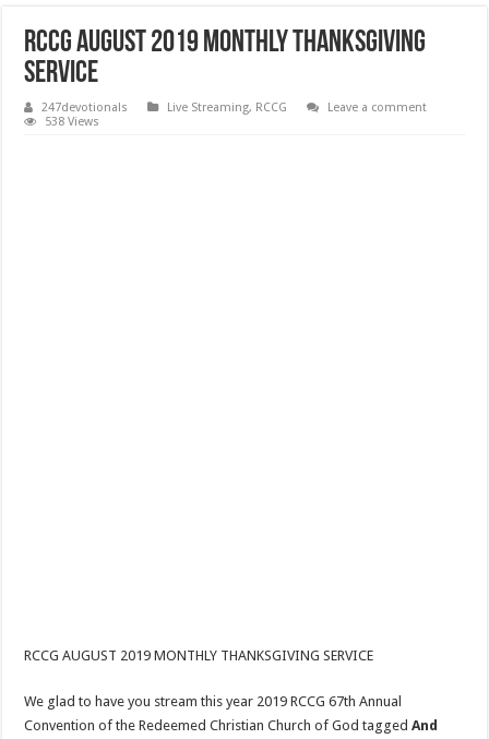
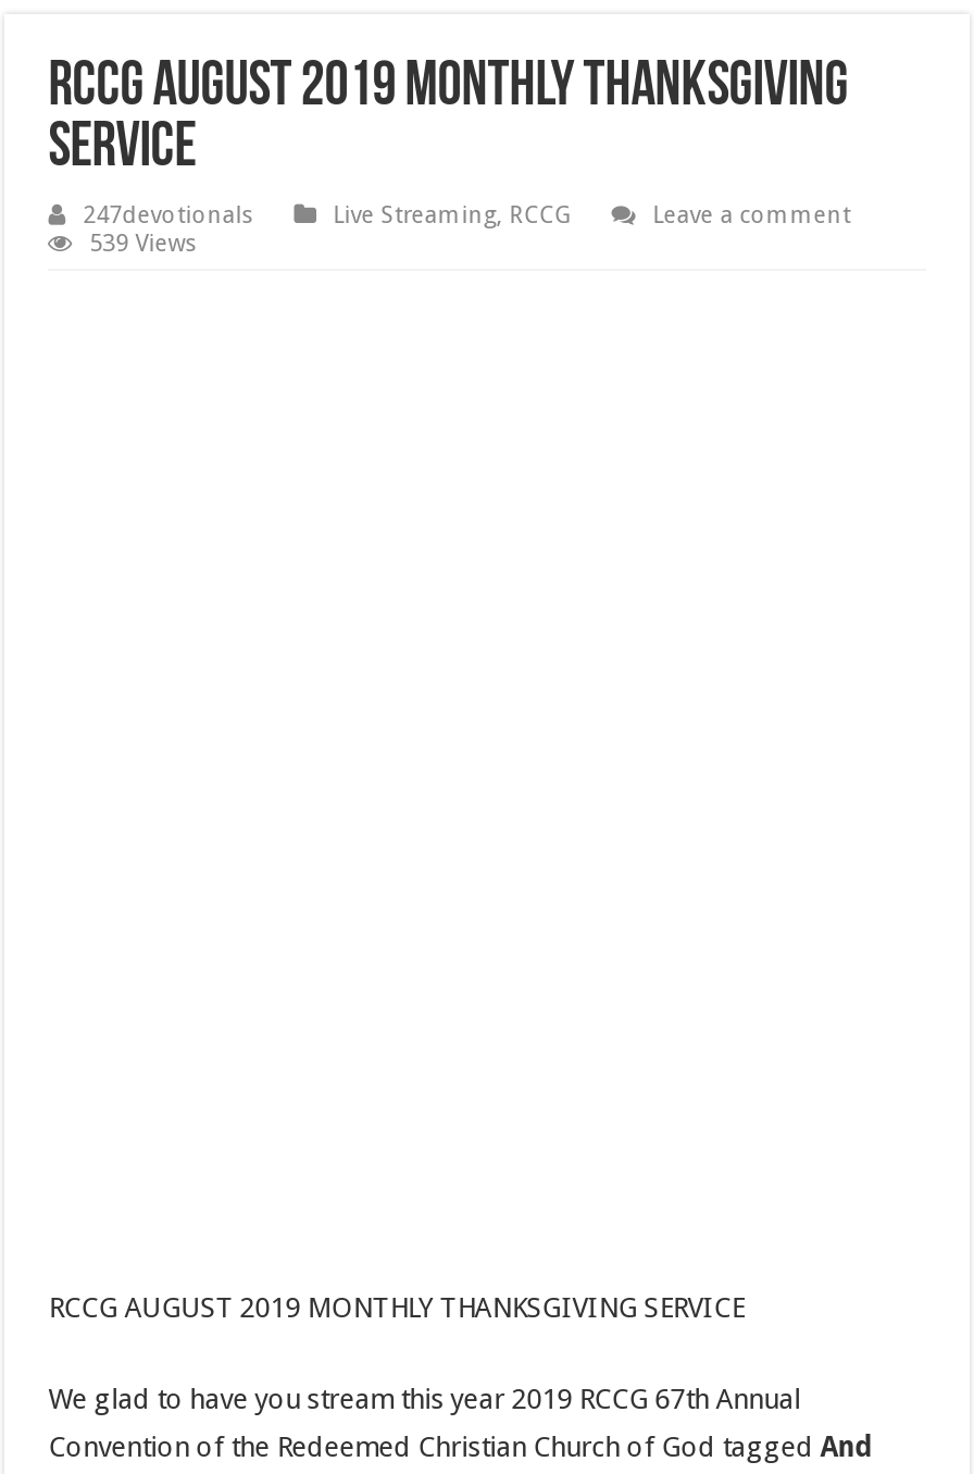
[45,115,100,129] 538 Views -> [90,230,198,258] 539 Views

